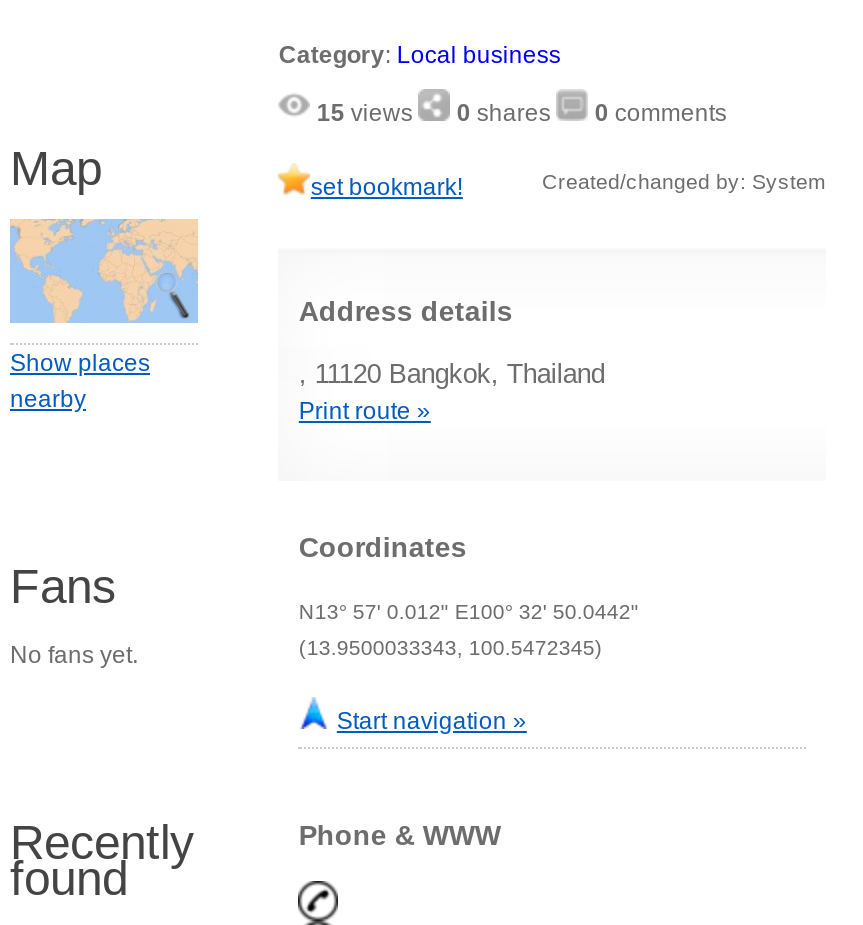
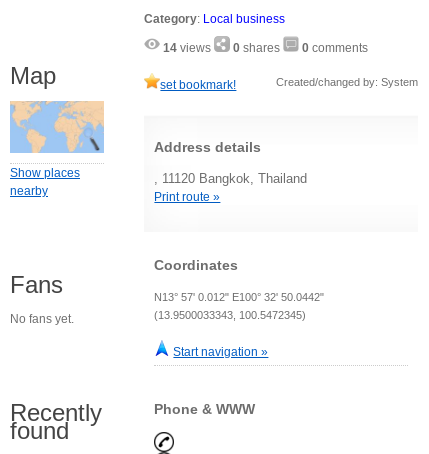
[317,99,727,127] 15 views 0 shares 0 comments -> [163,41,368,55] 14 views 0 shares 0 comments

